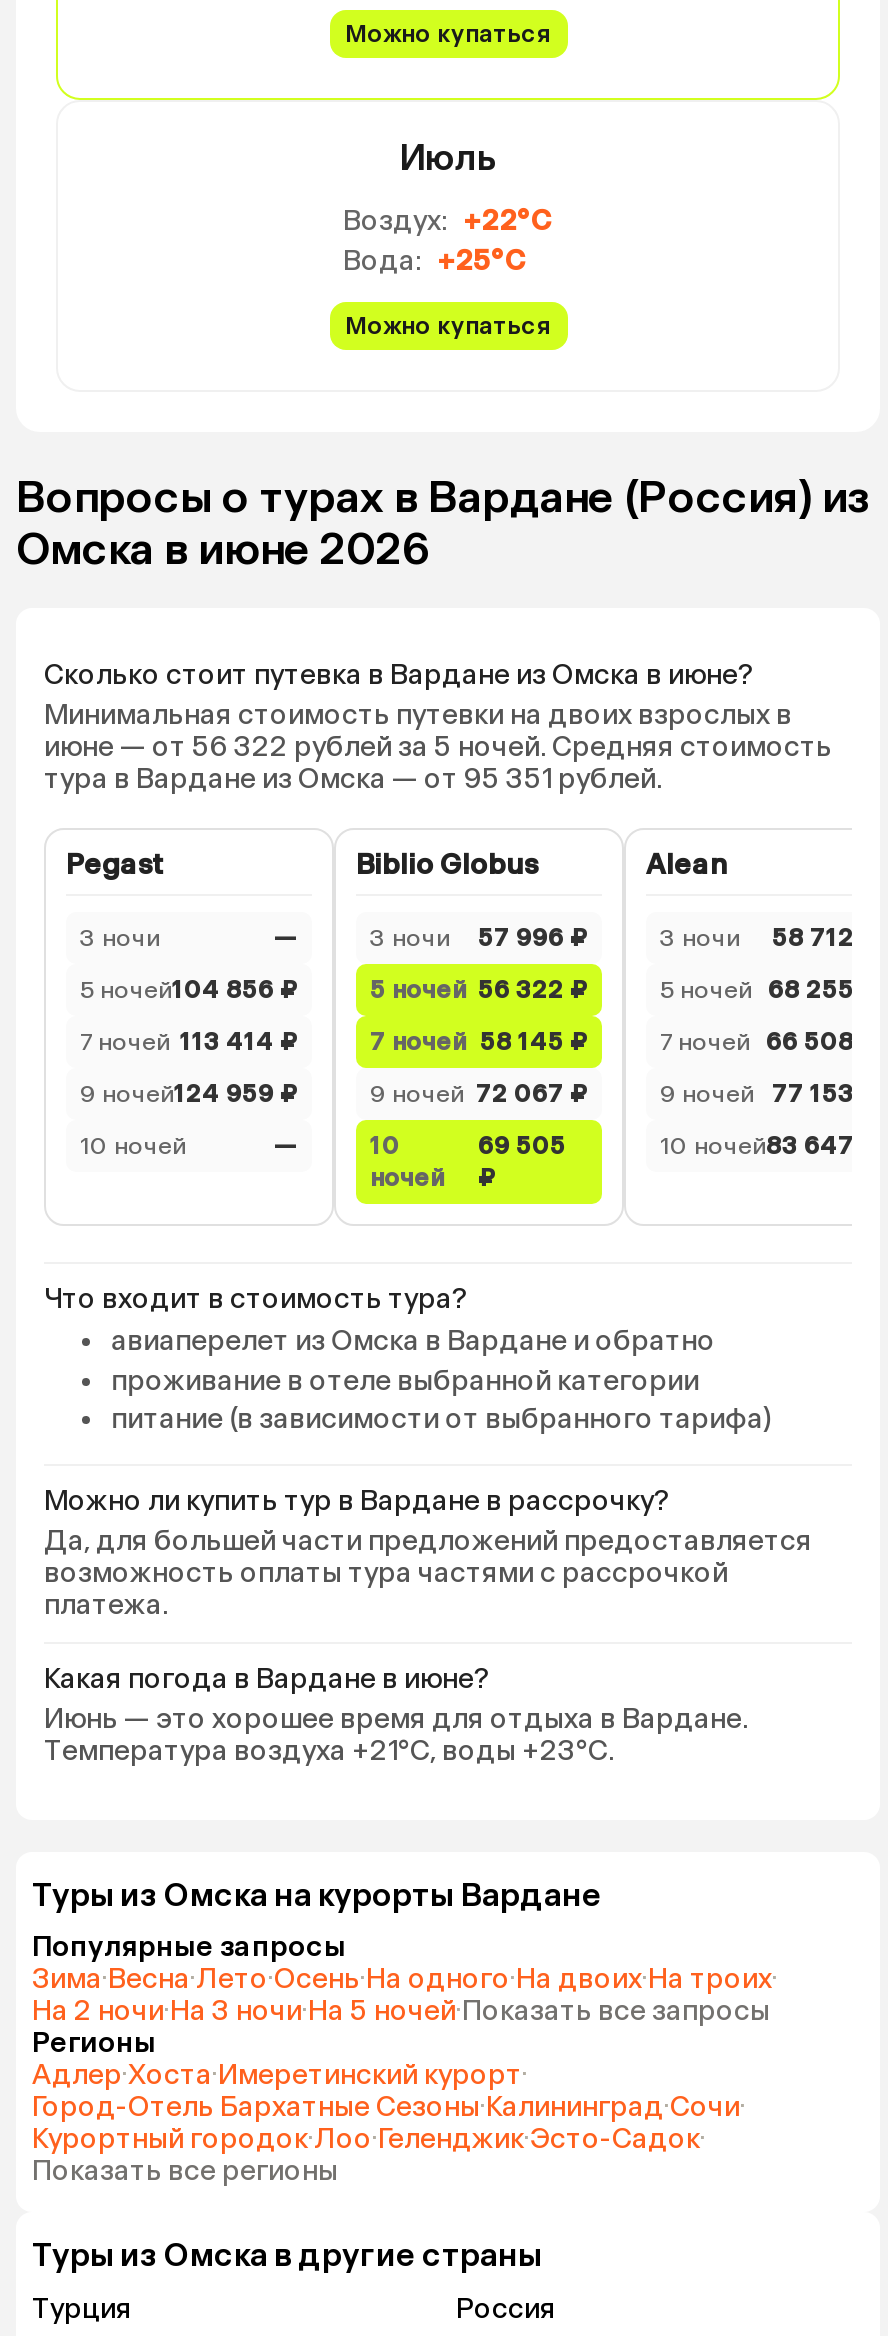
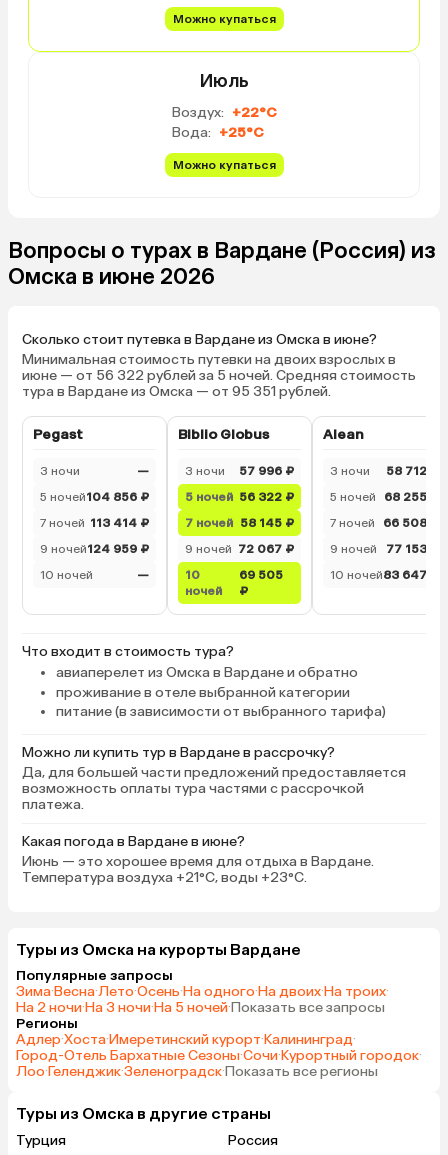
[32,2058,746,2188] Адлер·Хоста·Имеретинский курорт· | Город-Отель Бархатные Сезоны·Калининград·Сочи· | Курортный городок·Лоо·Геленджик·Эсто-Садок· | Показать все регионы -> [16,1031,422,1080] Адлер·Хоста·Имеретинский курорт·Калининград· | Город-Отель Бархатные Сезоны·Сочи·Курортный городок· | Лоо·Геленджик·Зеленоградск·Показать все регионы

